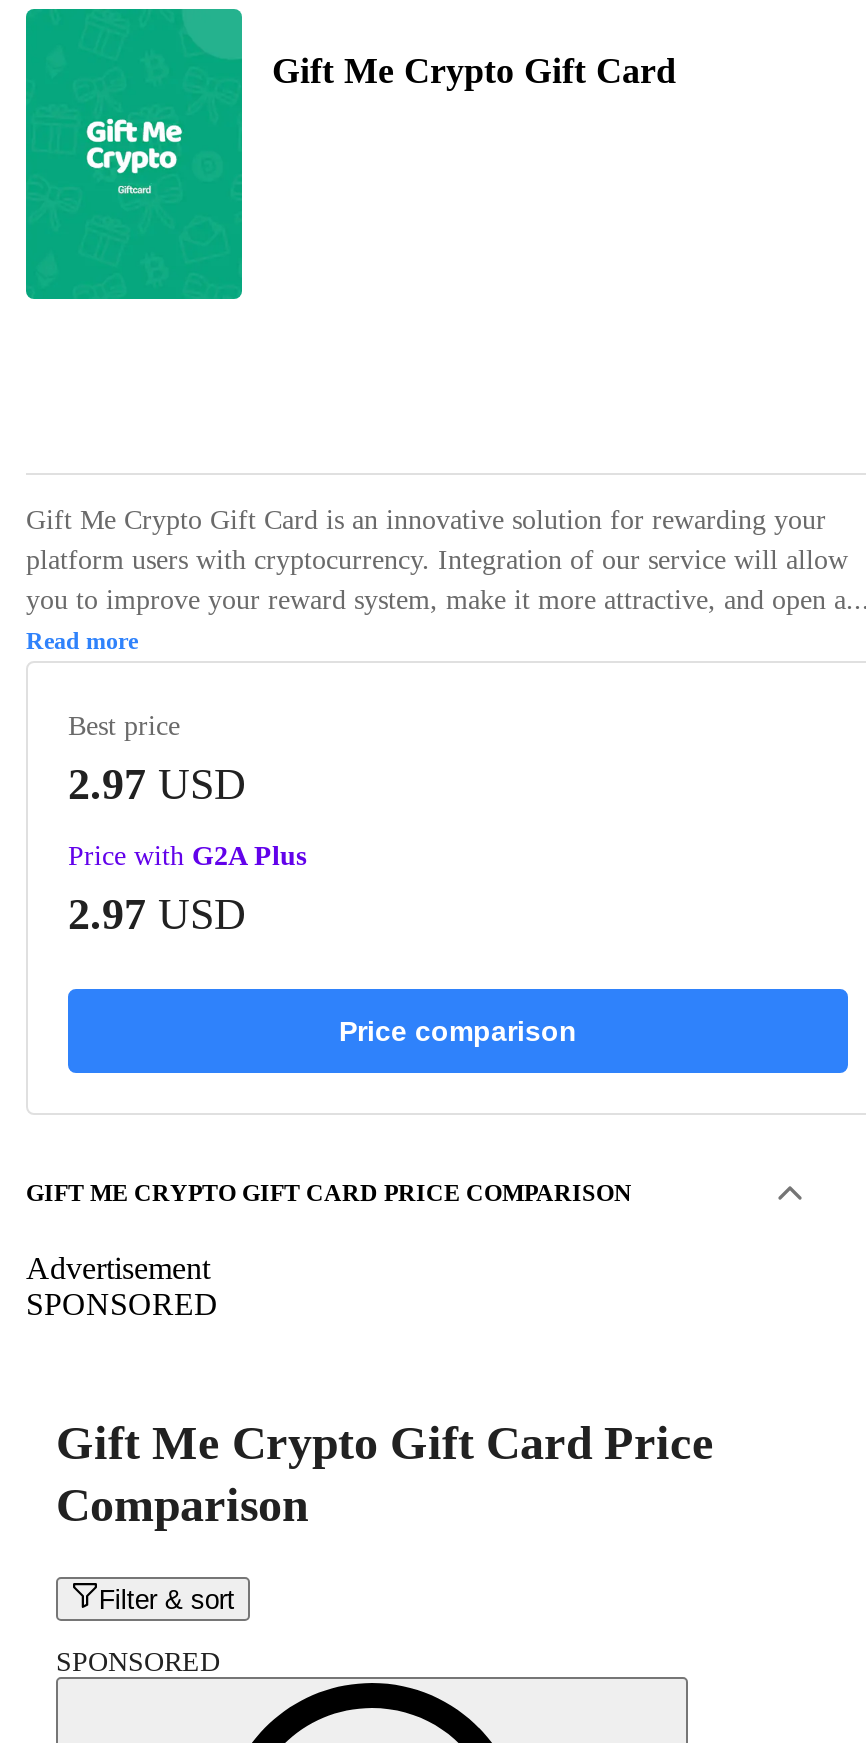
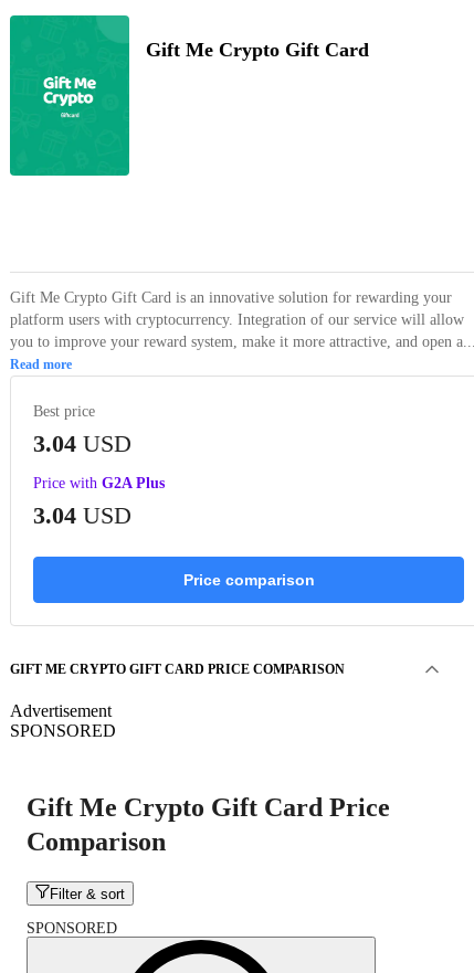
[68,759,246,809] 2.97 USD -> [33,429,131,457] 3.04 USD
[68,889,246,939] 2.97 USD -> [33,501,131,529] 3.04 USD

